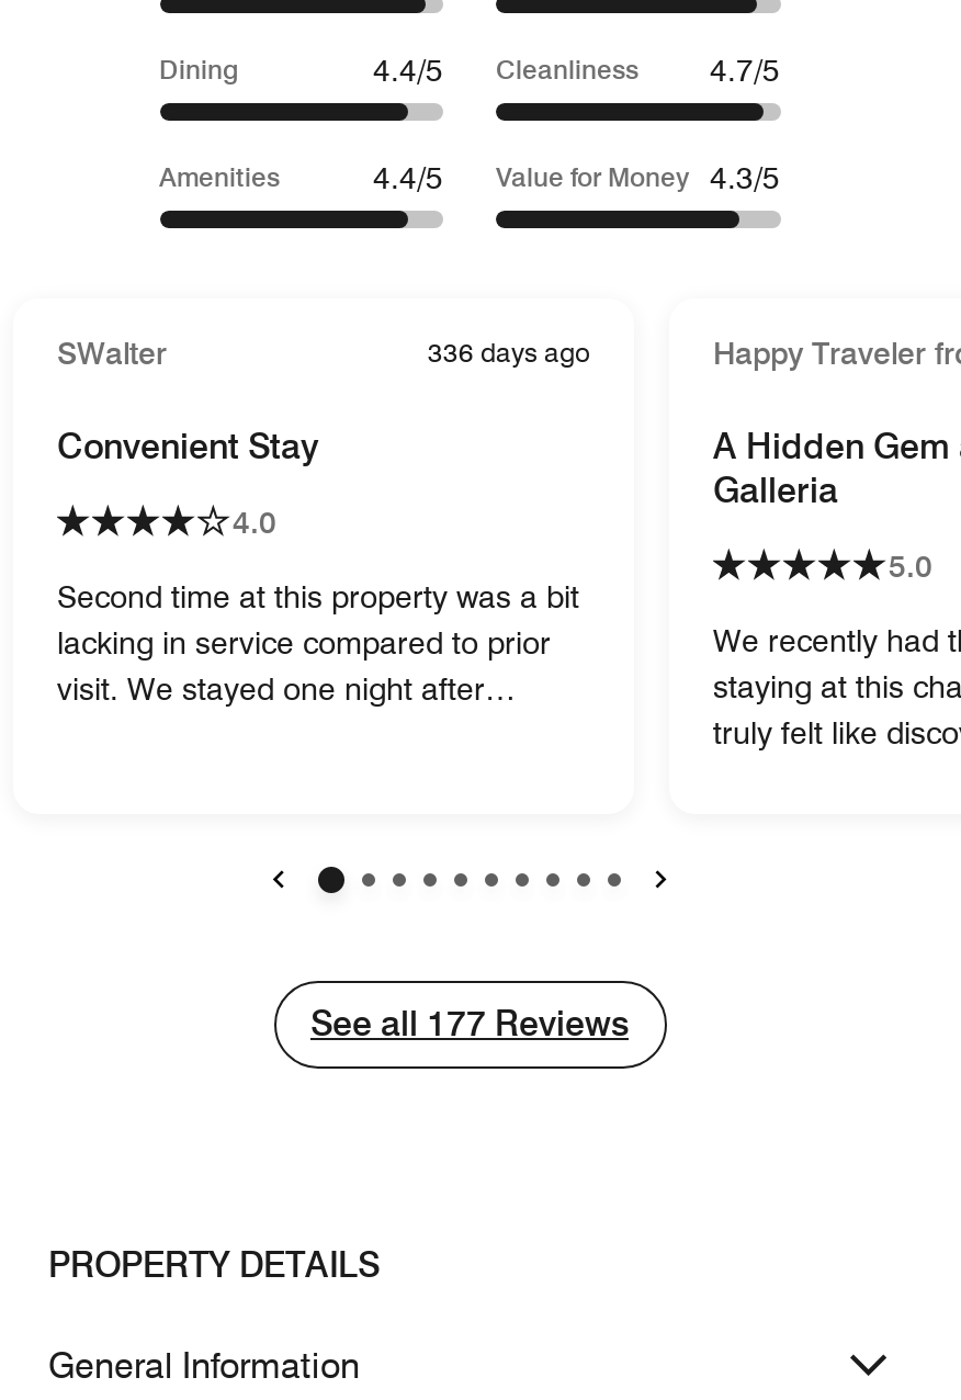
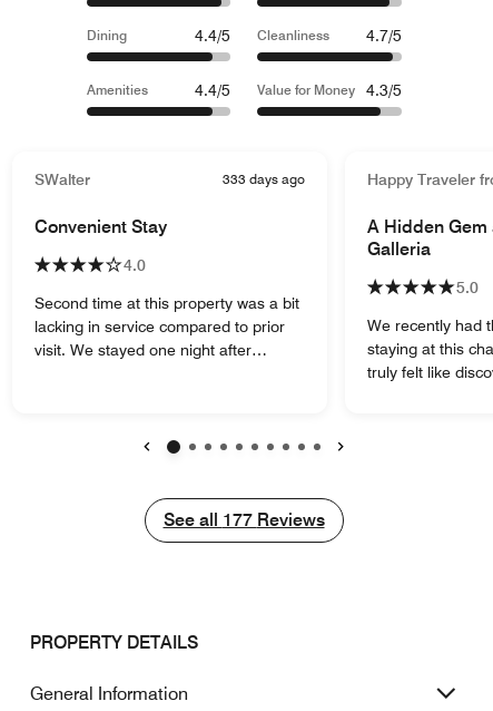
[428,335,590,368] 336 days ago -> [223,170,305,187] 333 days ago

